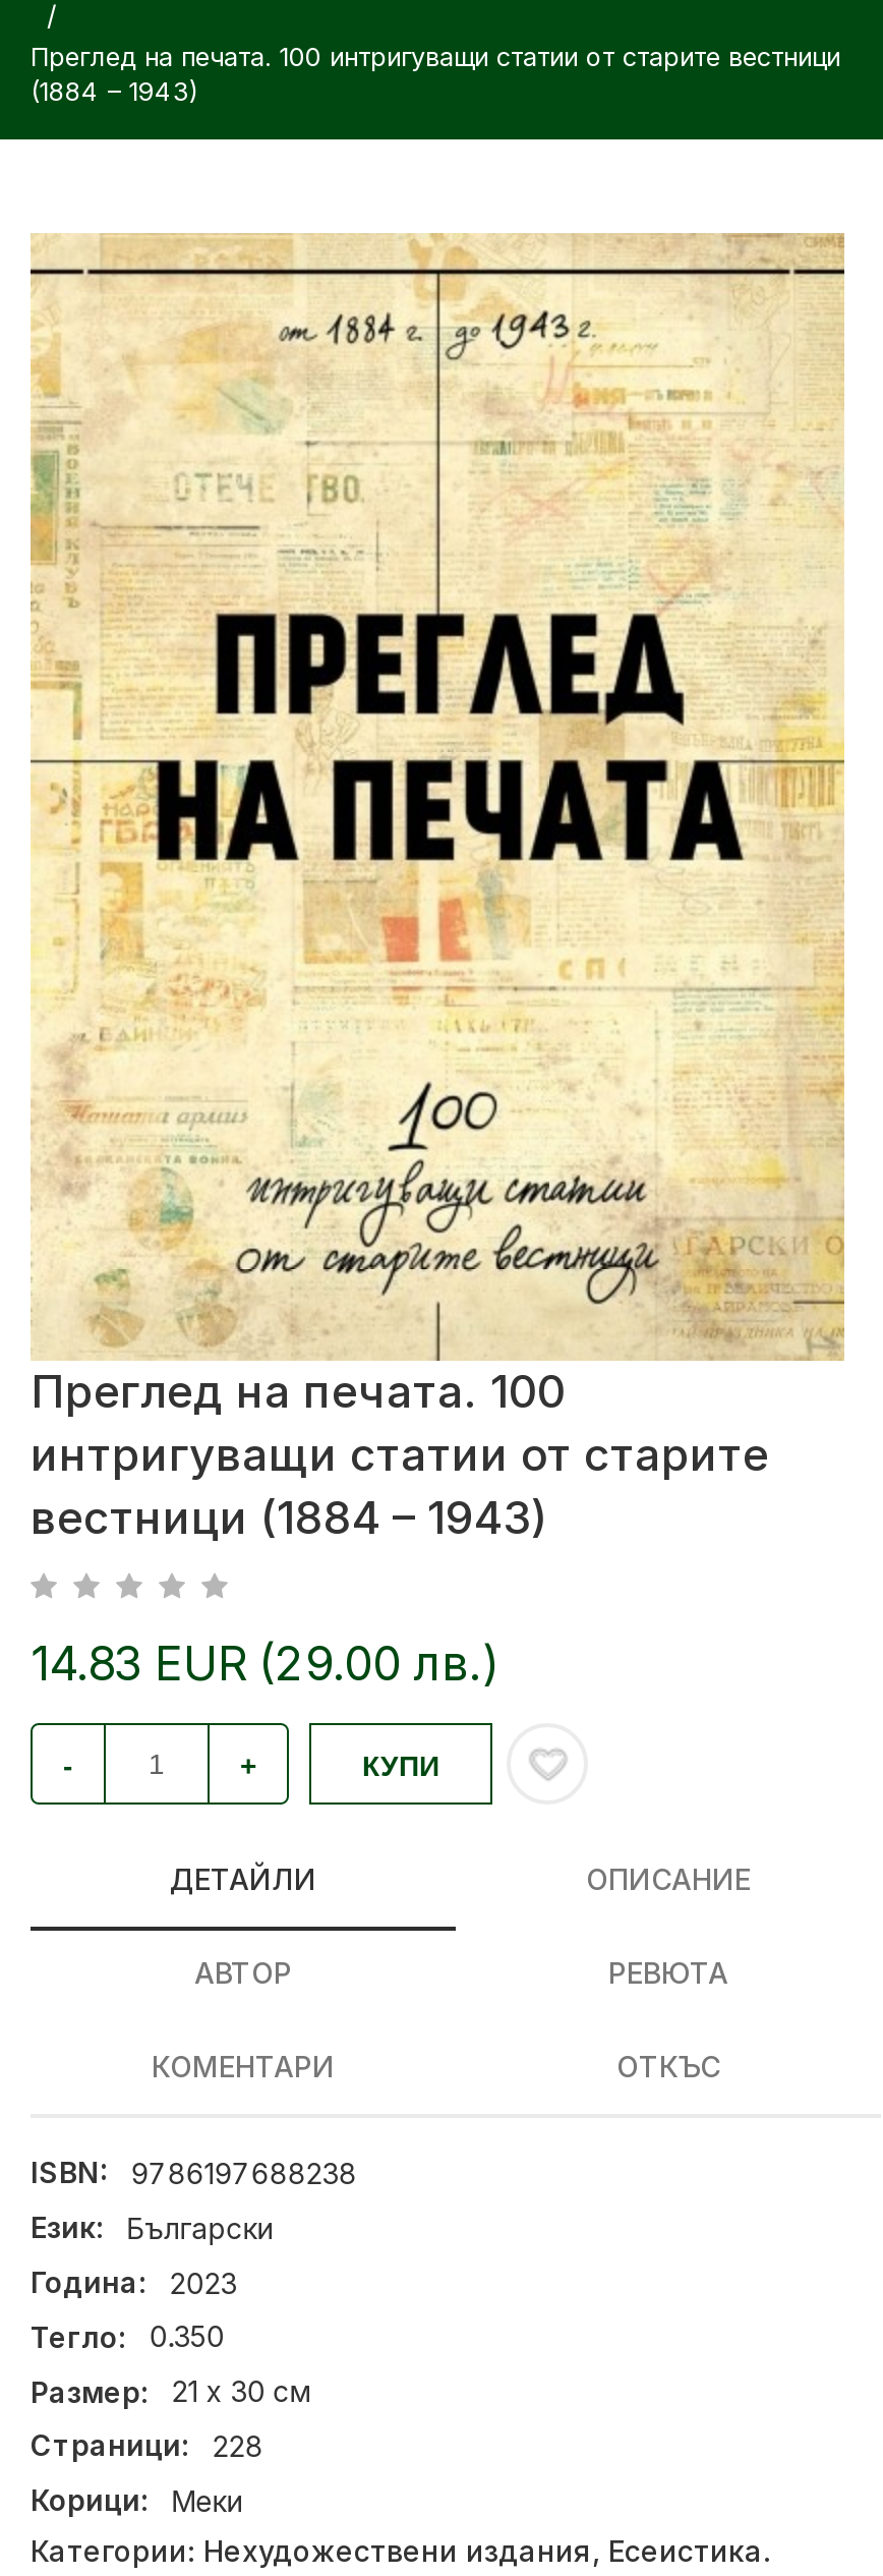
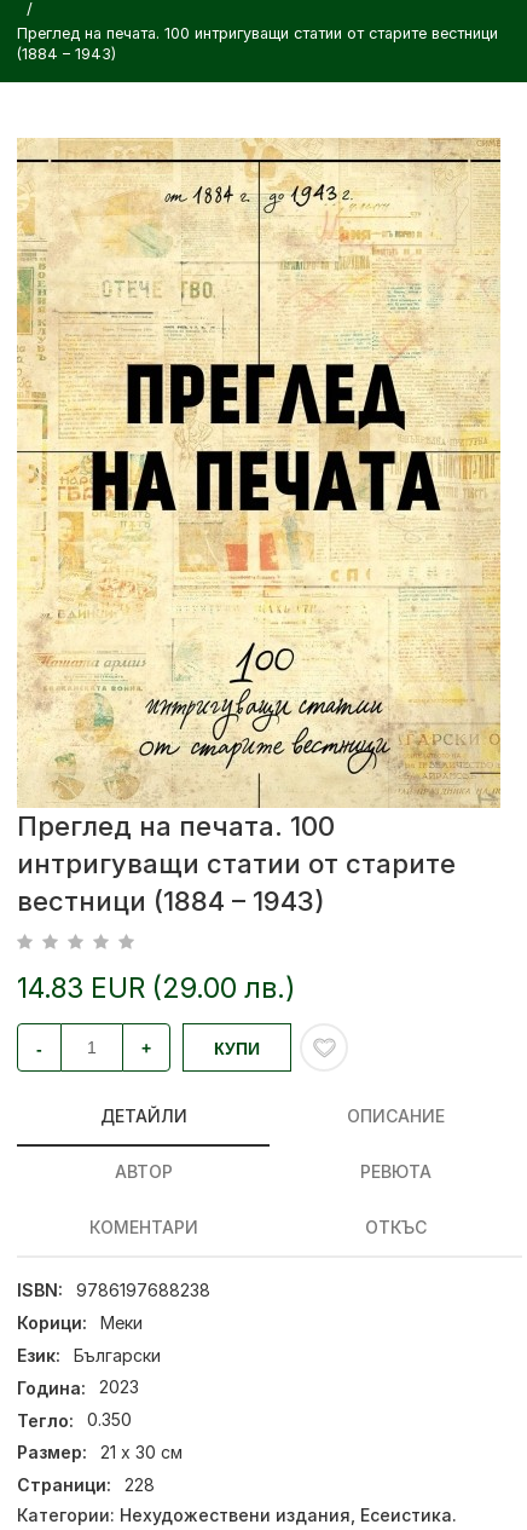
moved [31,2210,310,2463] -> [17,1345,183,1495]: Език: | Български | Година: | ... | Страници: | 228
moved [31,2483,243,2517] -> [17,1313,143,1333]: Корици: | Меки

